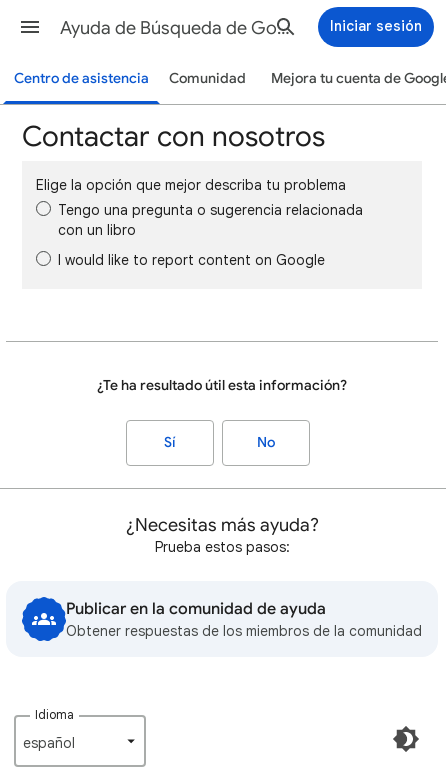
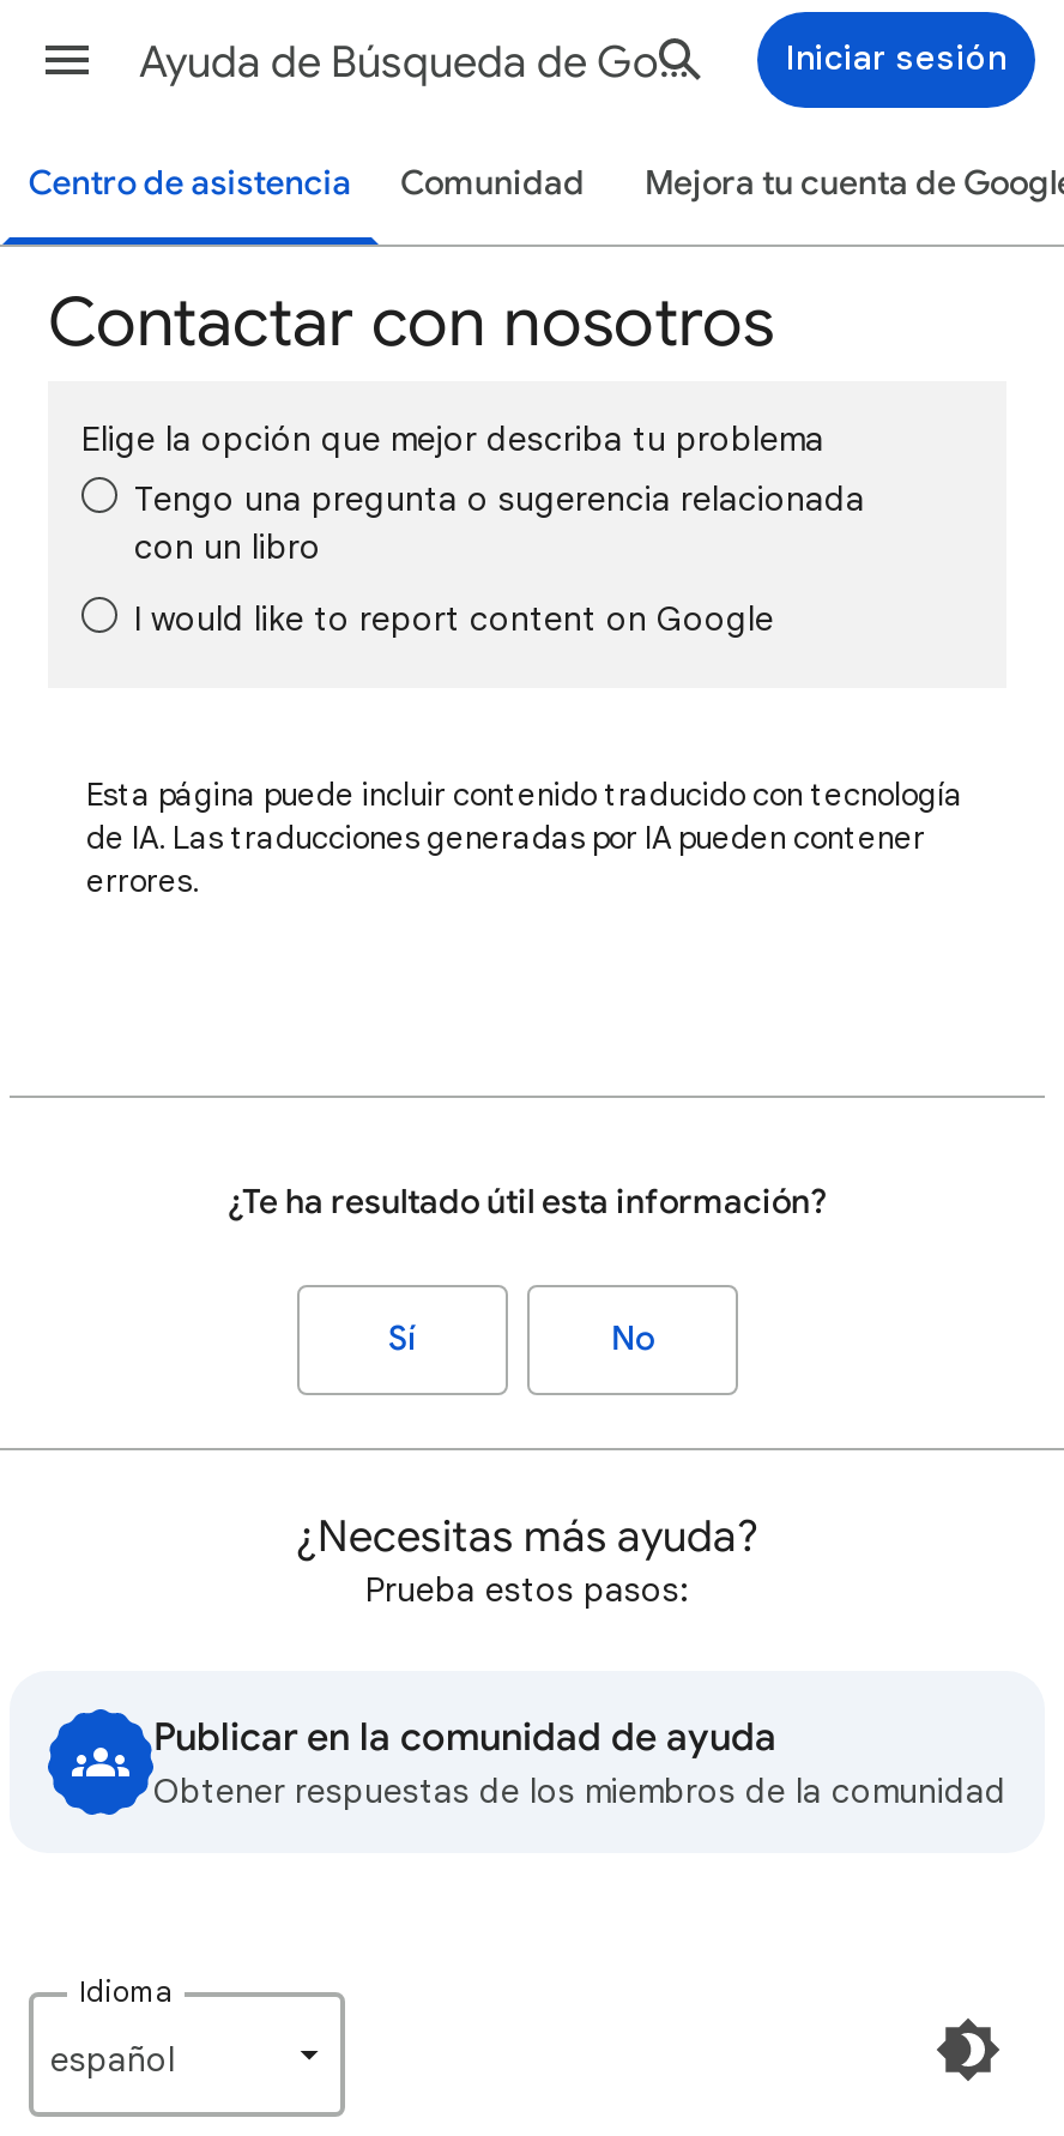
none -> [86,774,963,901] Esta página puede incluir contenido traducido con tecnología | de IA. Las traducciones generadas por IA pueden contener | errores.

